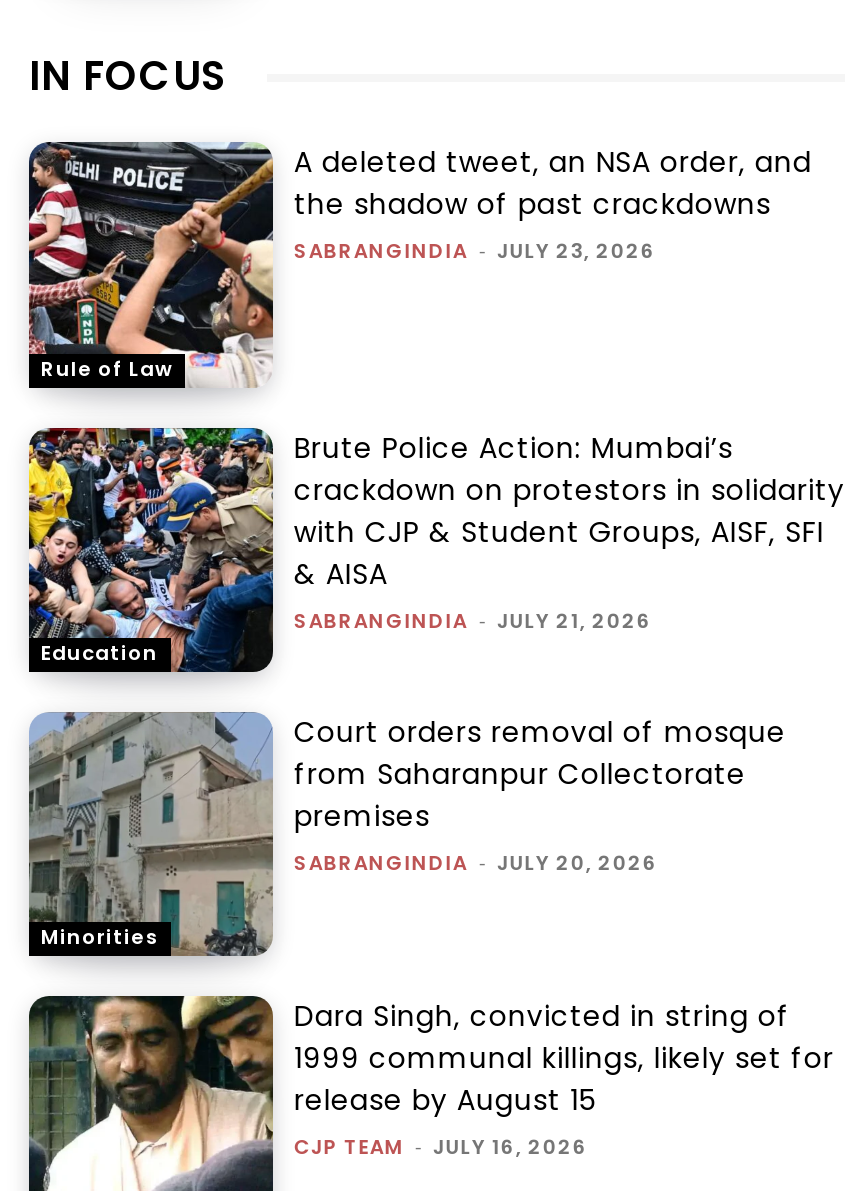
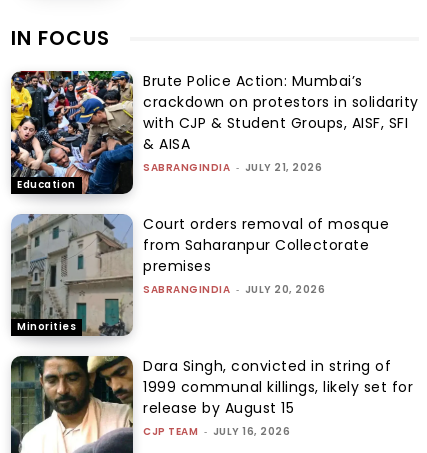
[27,140,275,388] [image] | Rule of Law -> none
[294,143,812,267] A deleted tweet, an NSA order, and | the shadow of past crackdowns | SABRANGINDIA - JULY 23, 2026 -> none

